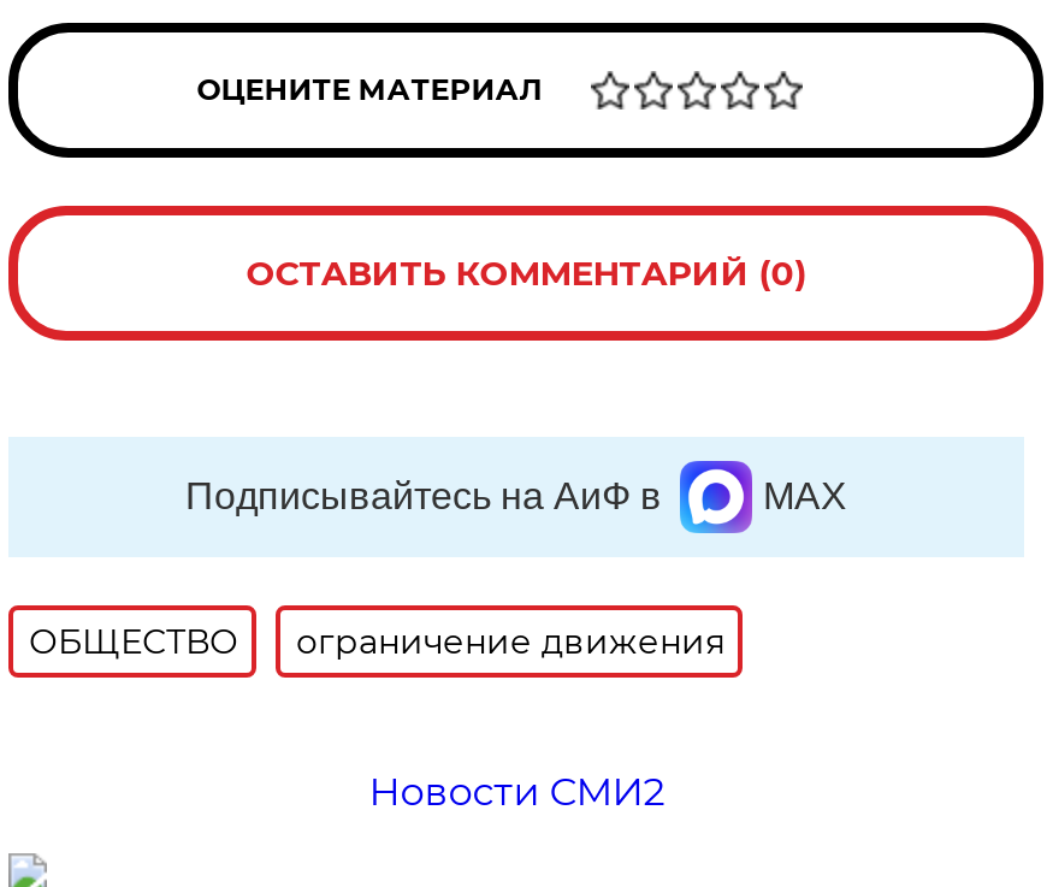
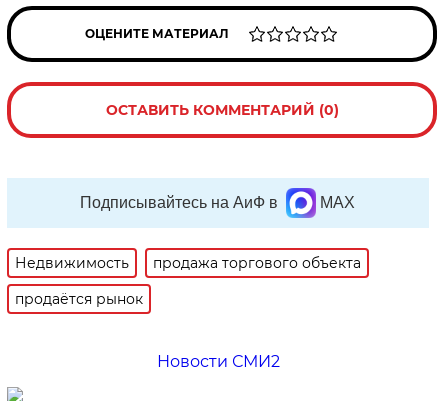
[29,619,724,662] ОБЩЕСТВО | ограничение движения -> [15,254,361,308] Недвижимость | продажа торгового объекта | продаётся рынок

